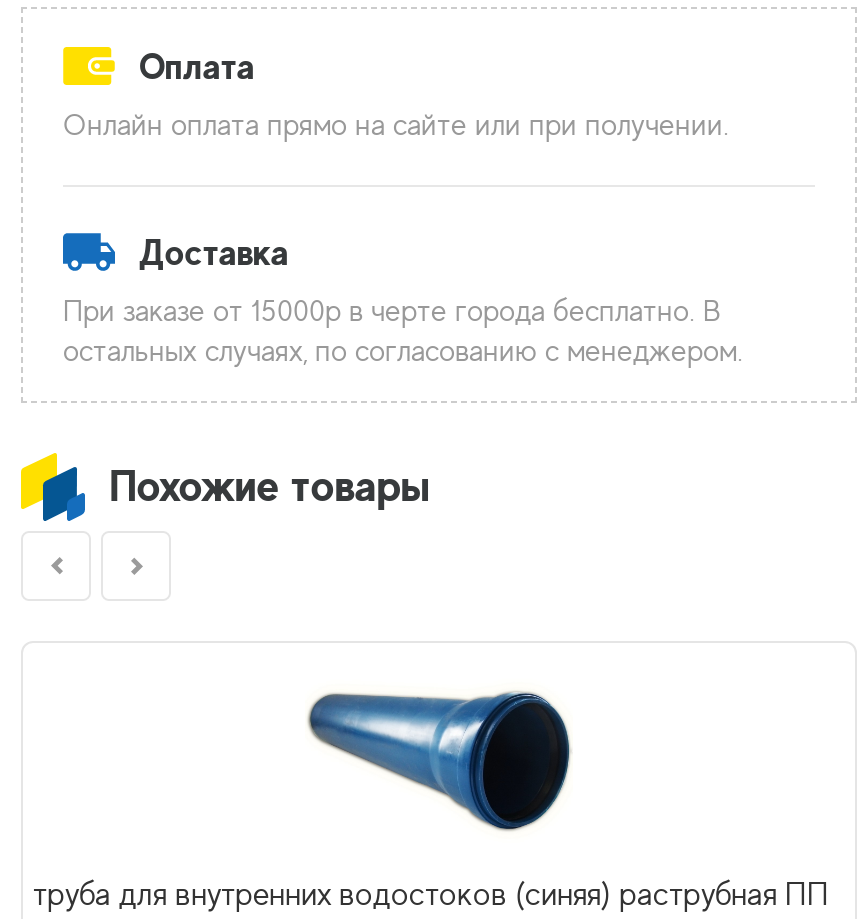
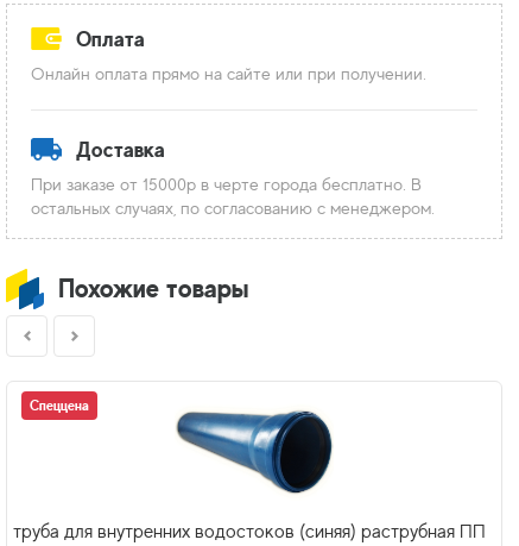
none -> [30,397,89,414] Спеццена

